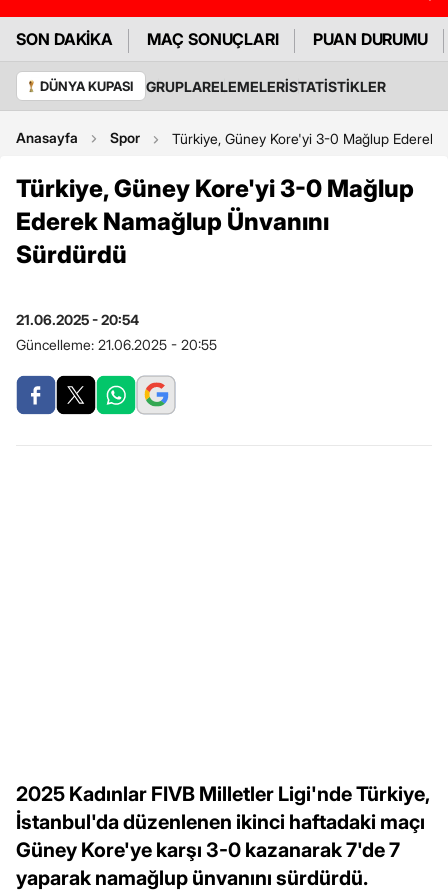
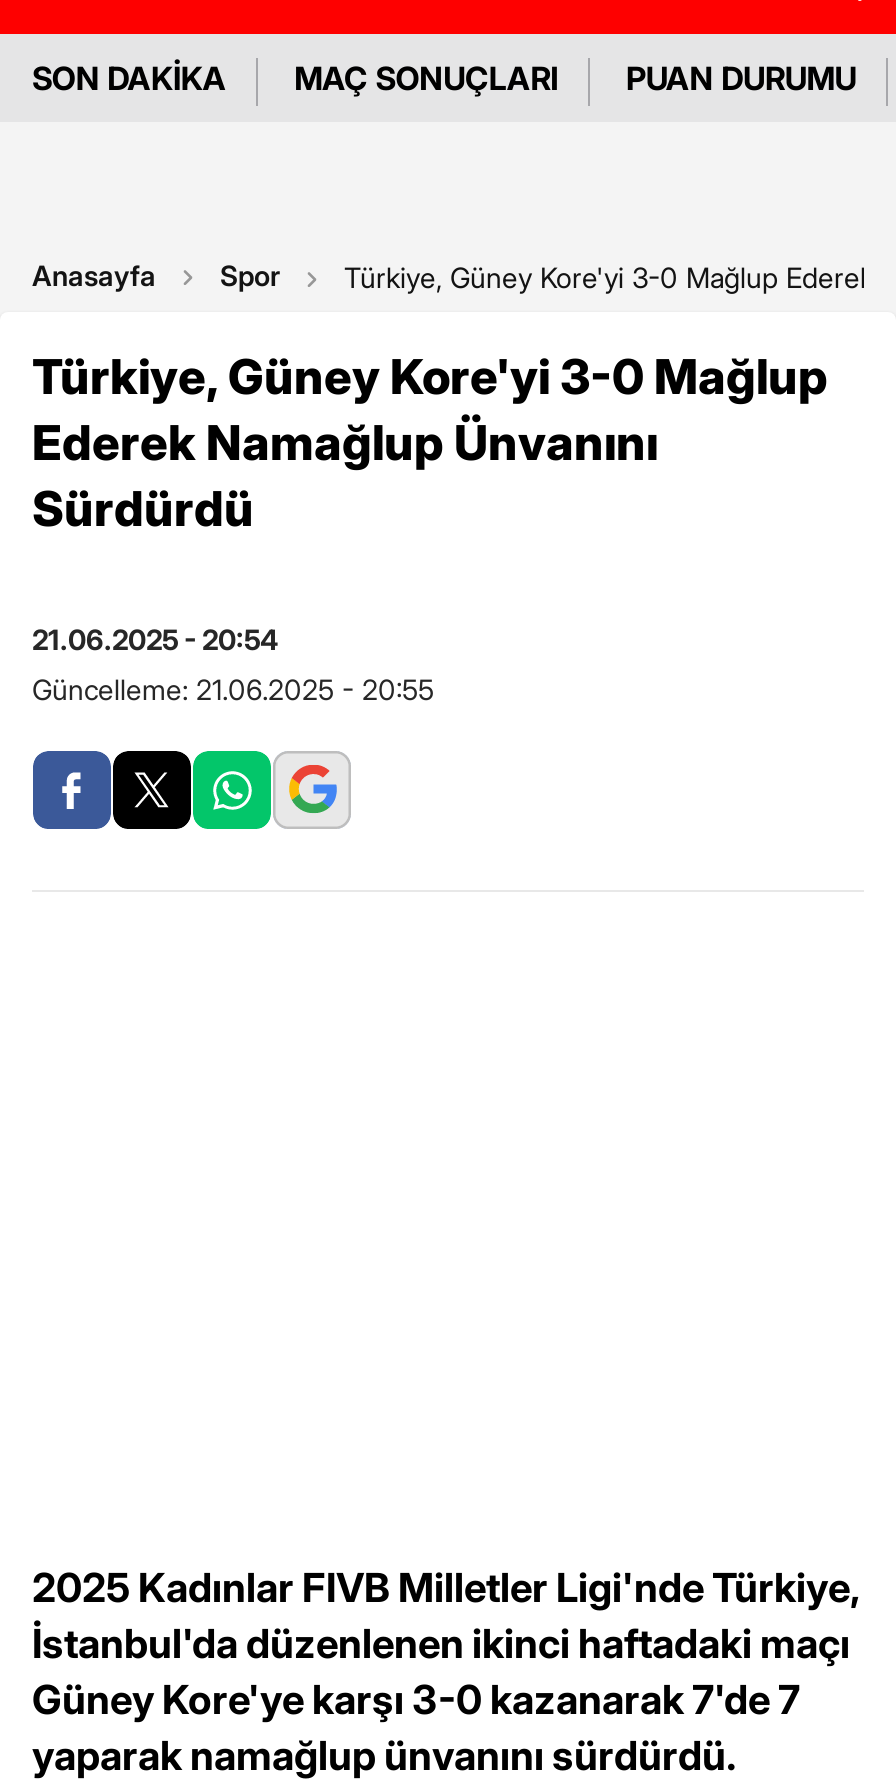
[40,77,386,94] DÜNYA KUPASI | GRUPLARELEMELERİSTATİSTİKLER -> none

